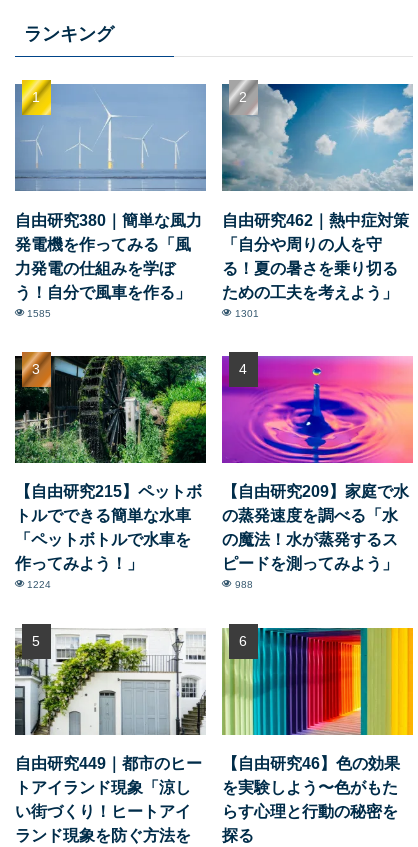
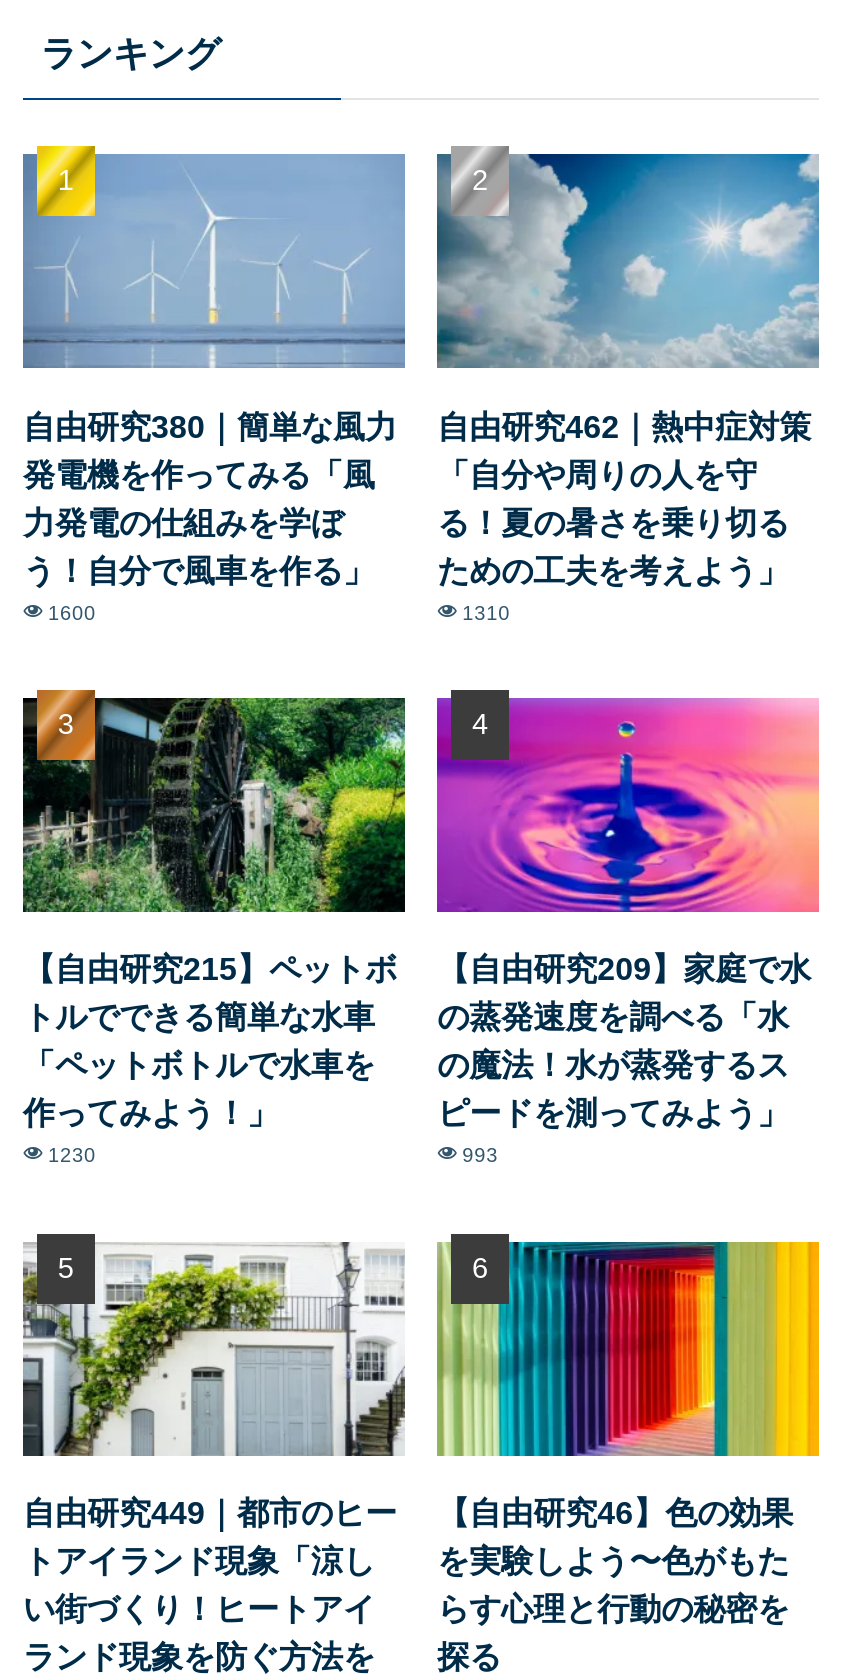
[27,308,51,319] 1585 -> [48,601,96,623] 1600
[235,308,259,319] 1301 -> [462,601,510,623] 1310
[27,579,51,590] 1224 -> [48,1145,96,1167] 1230
[235,579,253,590] 988 -> [462,1145,498,1167] 993

